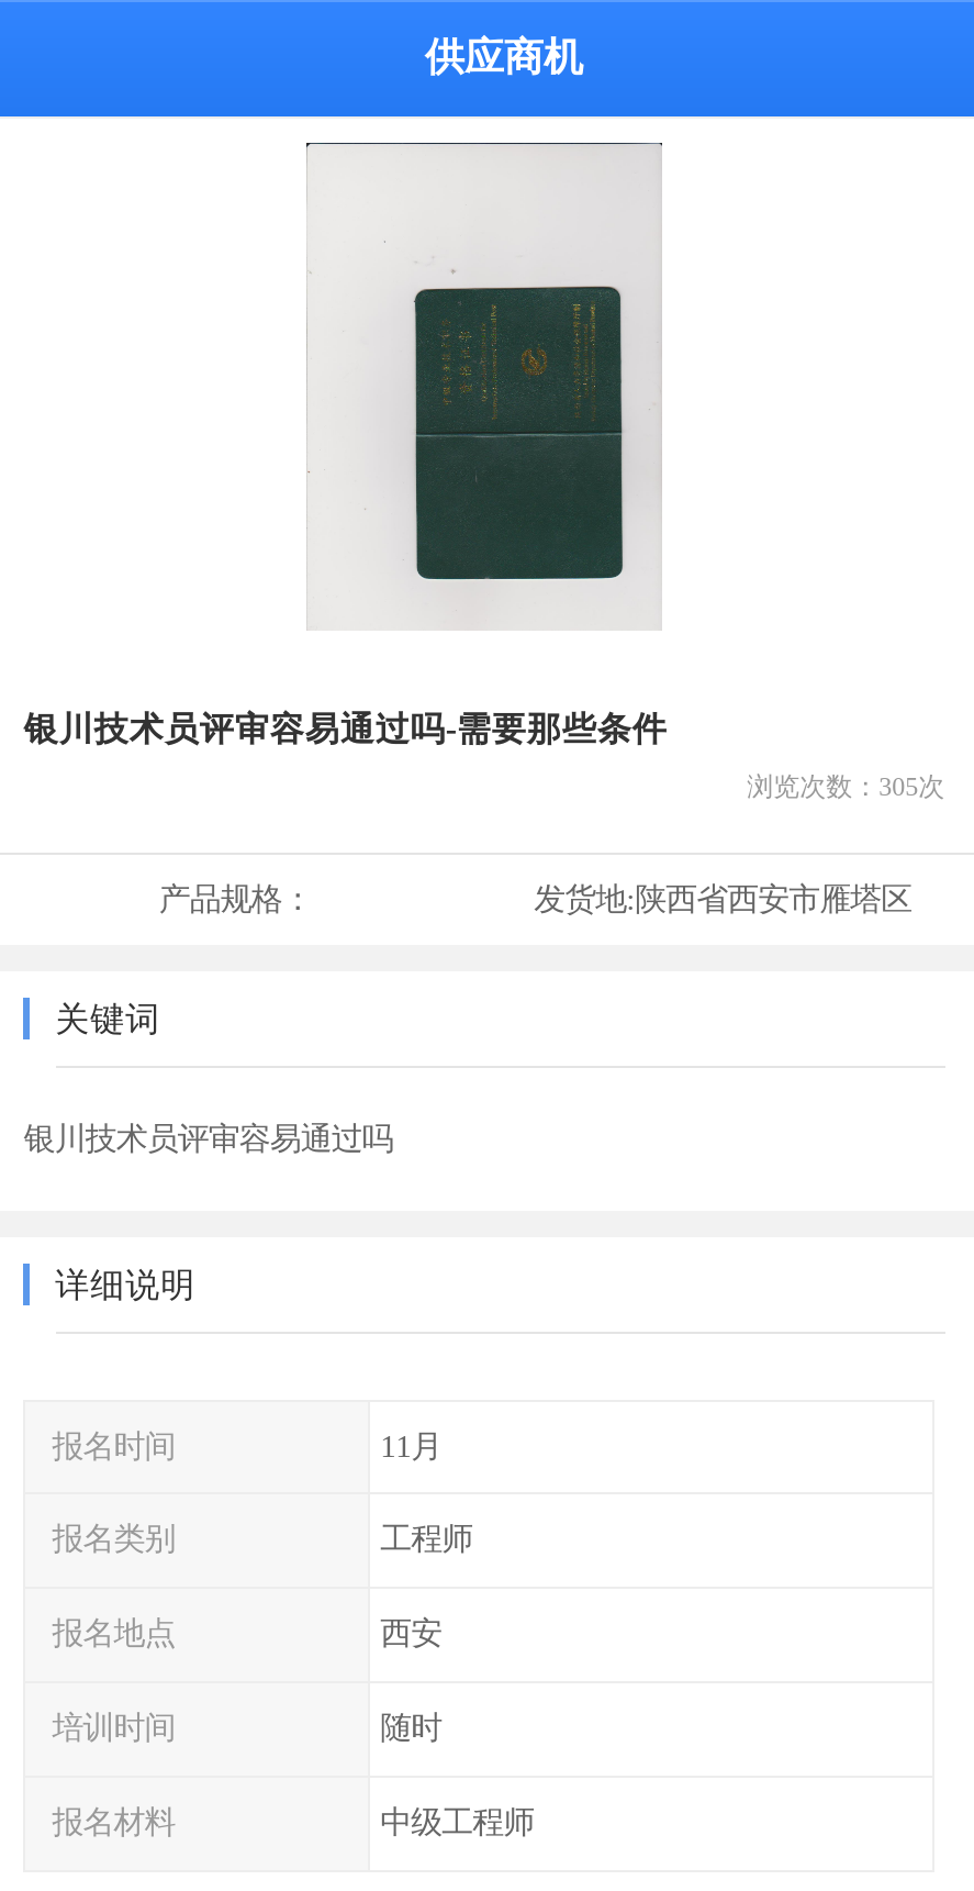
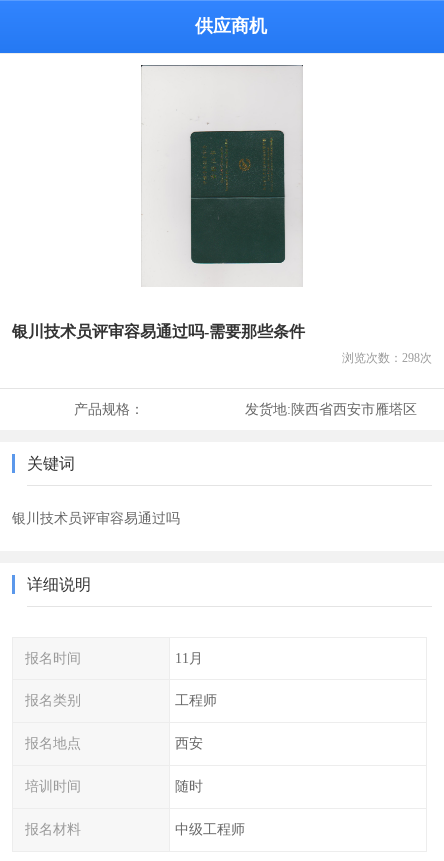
[747,770,945,801] 浏览次数：305次 -> [342,351,432,365] 浏览次数：298次

